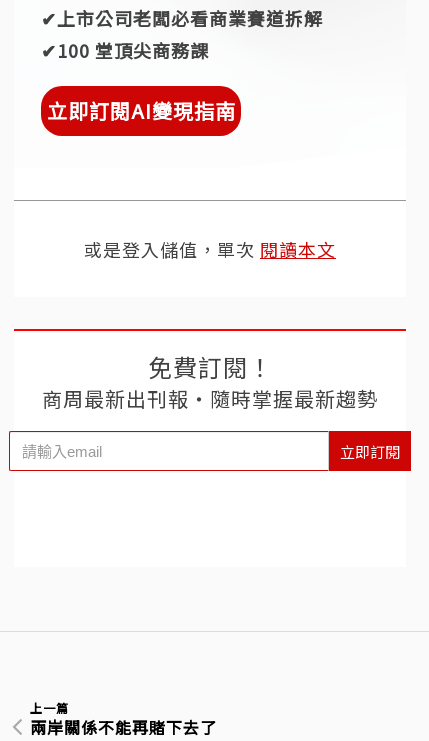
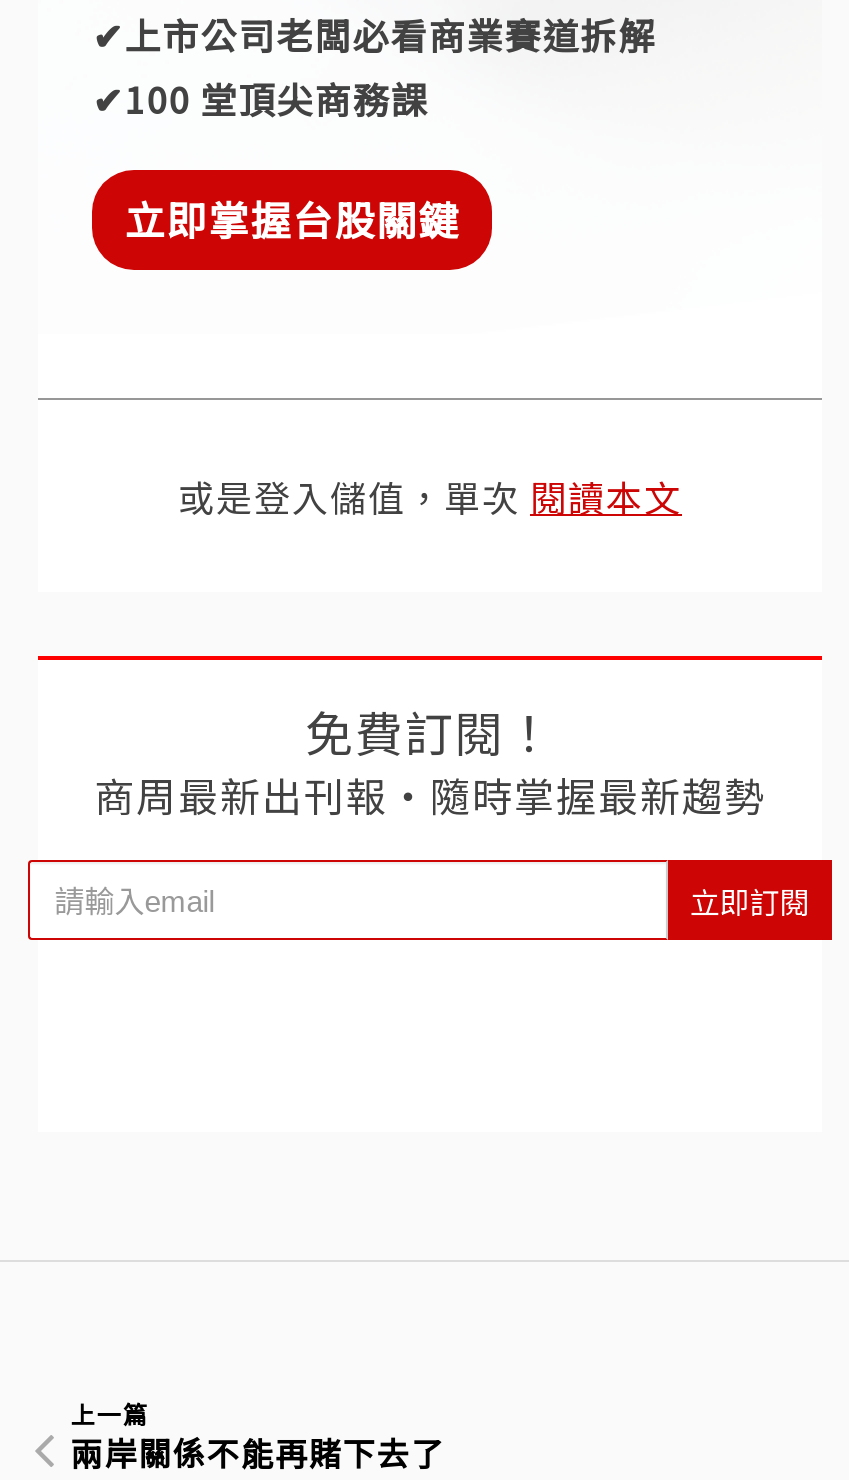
[47,96,236,125] 立即訂閱AI變現指南 -> [124,190,460,248] 立即掌握台股關鍵

